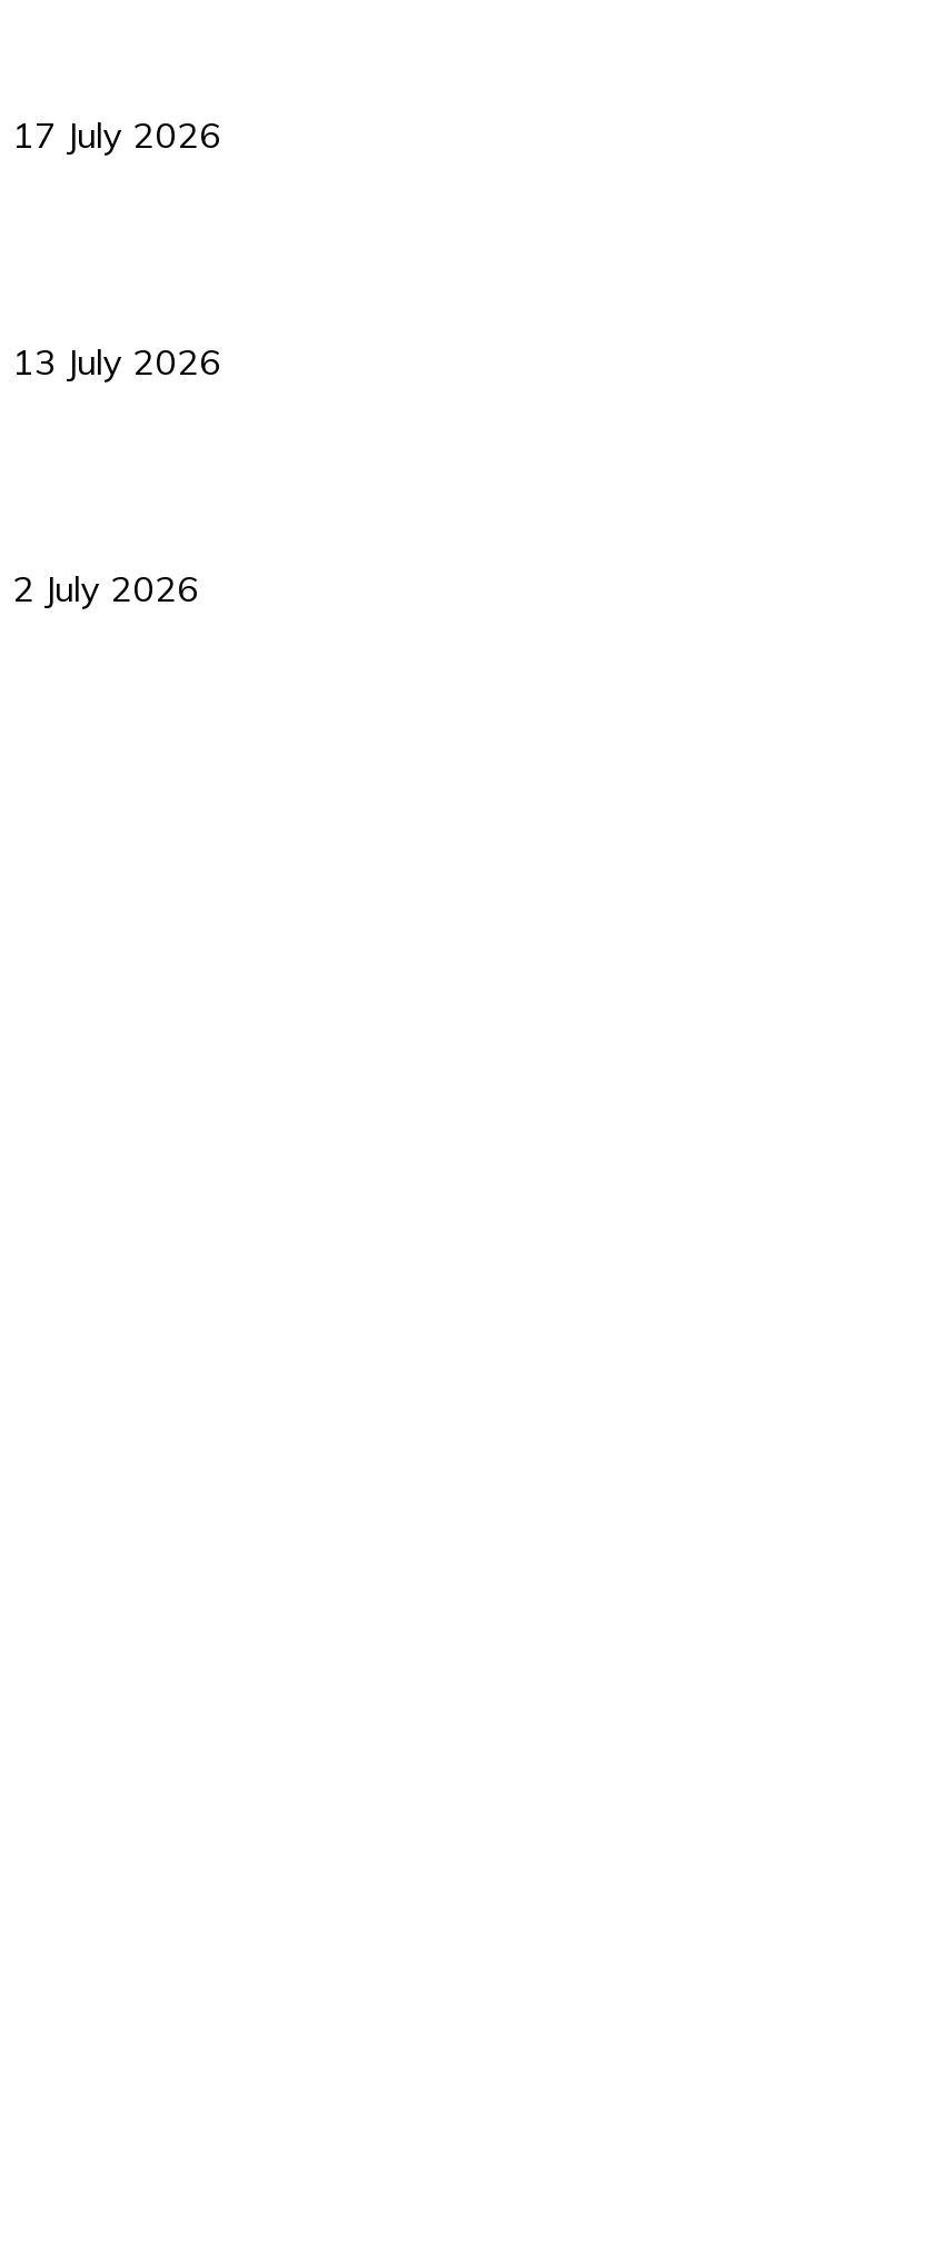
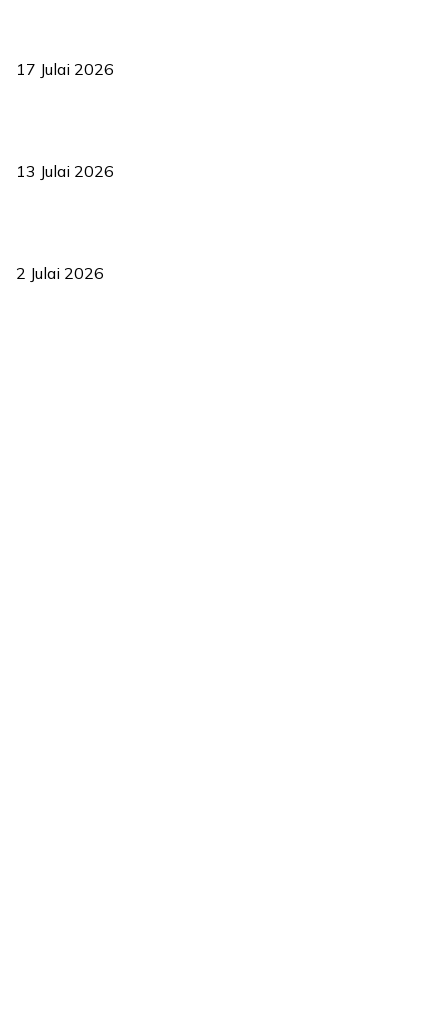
[12,113,221,157] 17 July 2026 -> [16,59,114,79] 17 Julai 2026
[12,340,221,384] 13 July 2026 -> [16,161,114,181] 13 Julai 2026
[12,566,199,611] 2 July 2026 -> [16,263,104,283] 2 Julai 2026

